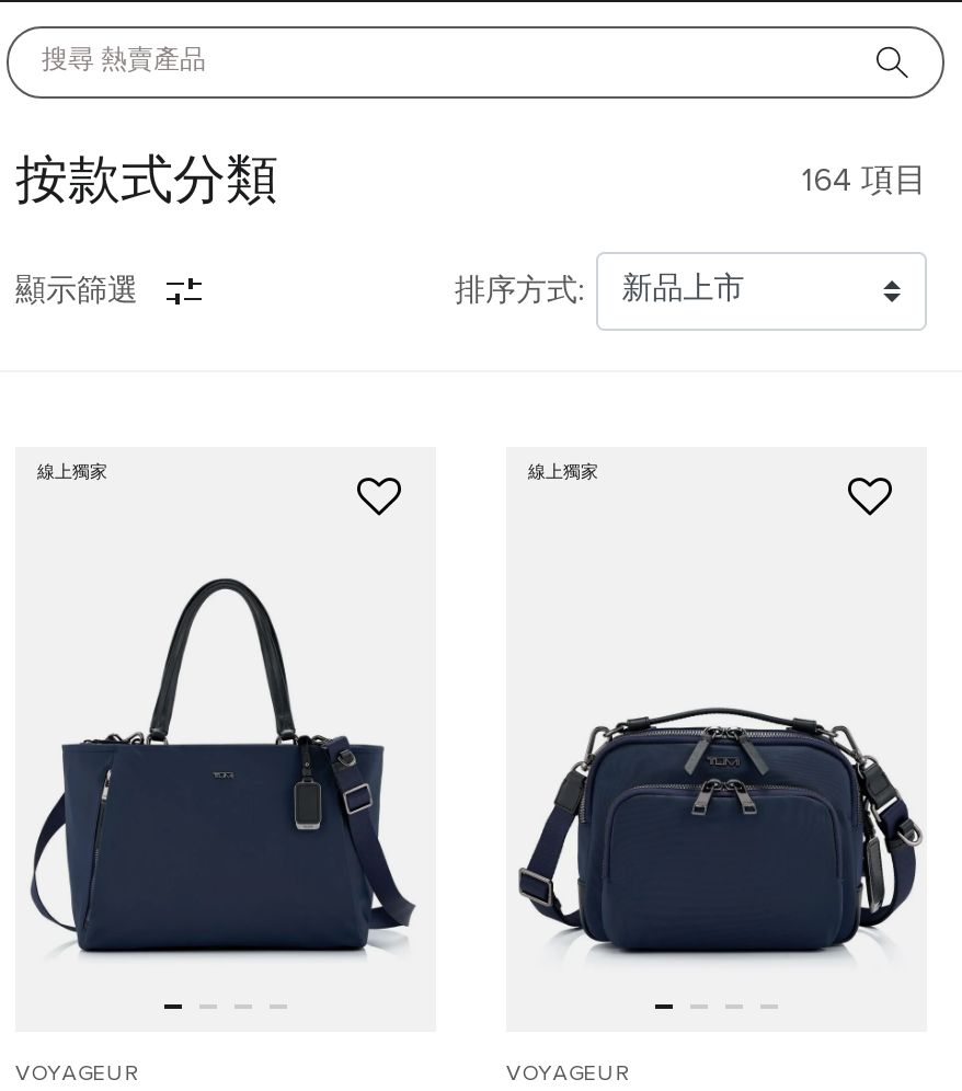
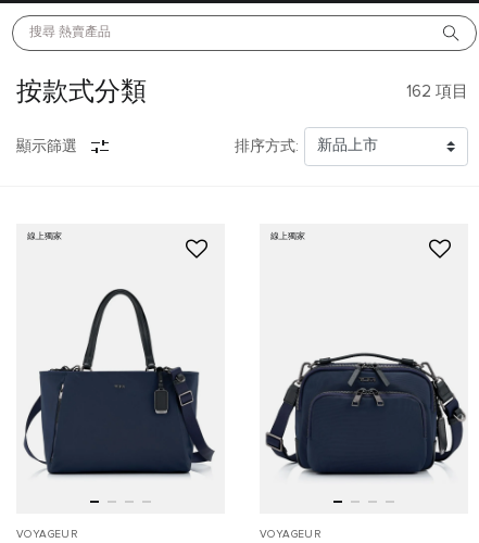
[802,165,927,198] 164項目 -> [406,84,468,100] 162項目

